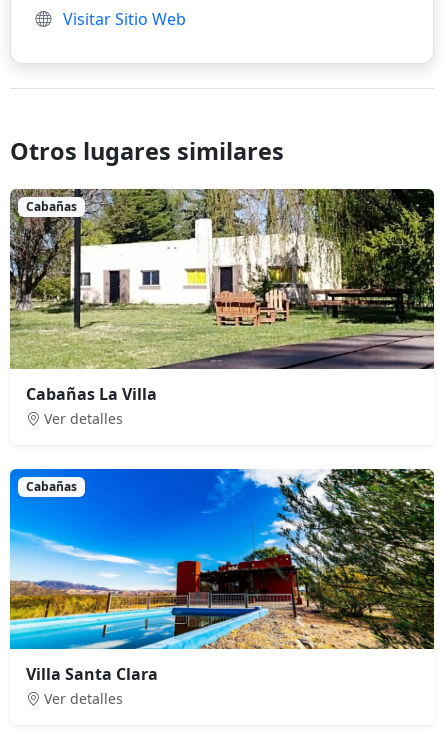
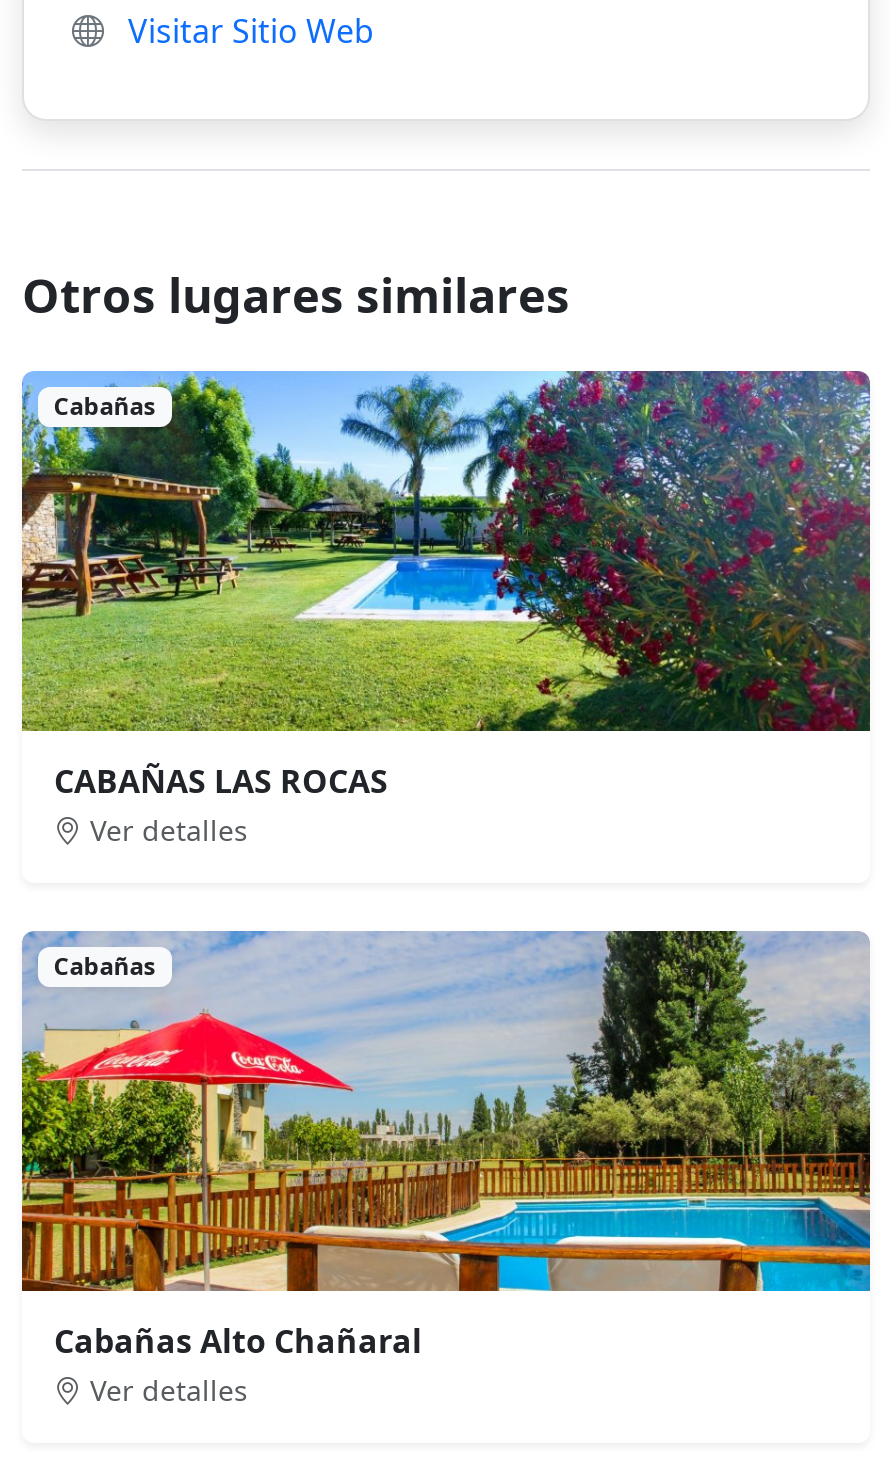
[9,188,435,405] [image] | Cabañas La Villa -> [20,369,872,803] [image] | CABAÑAS LAS ROCAS
[9,468,435,685] [image] | Villa Santa Clara -> [20,929,872,1363] [image] | Cabañas Alto Chañaral

